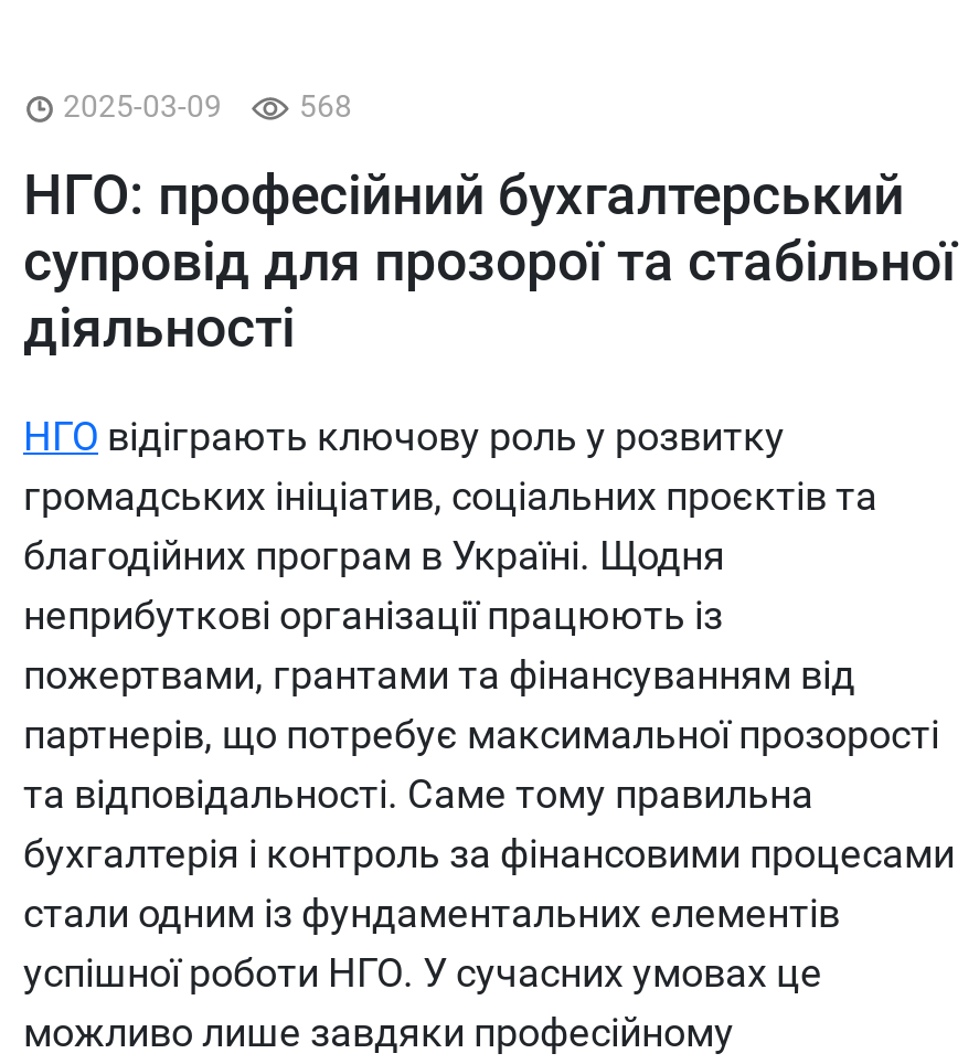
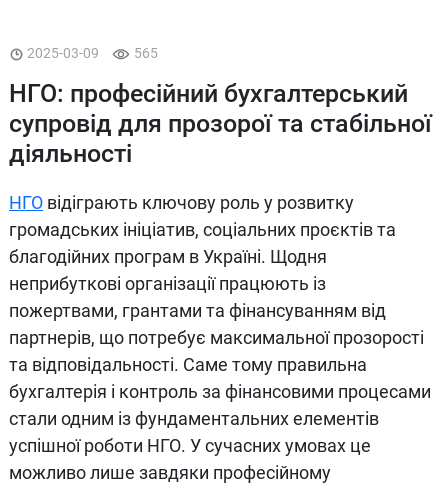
[56,89,352,124] 2025-03-09 568 -> [24,45,158,61] 2025-03-09 565

